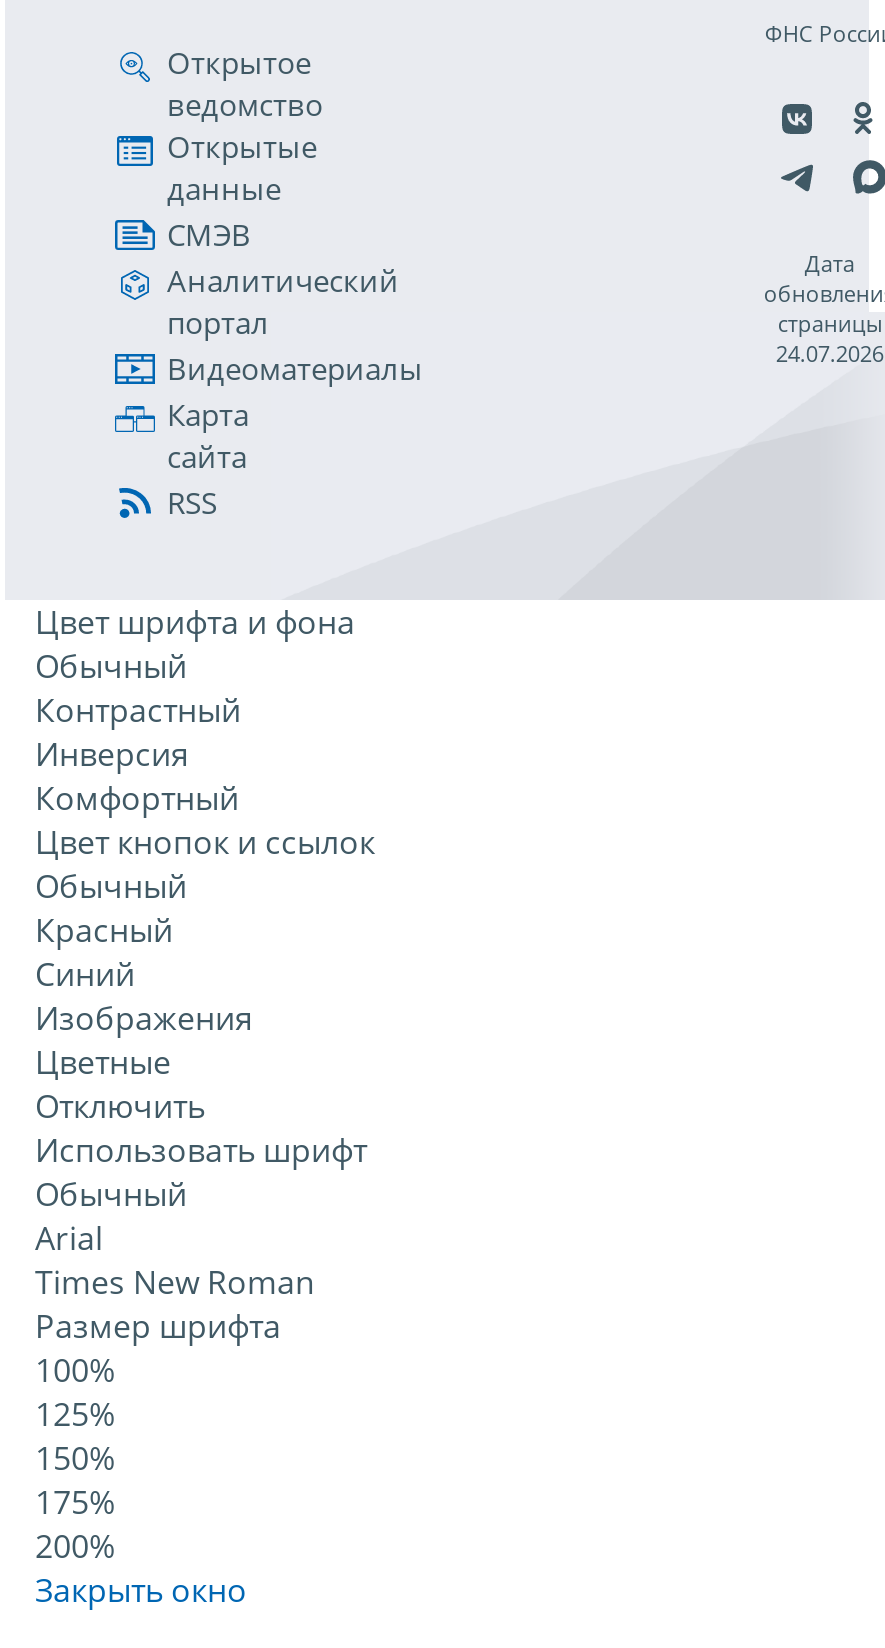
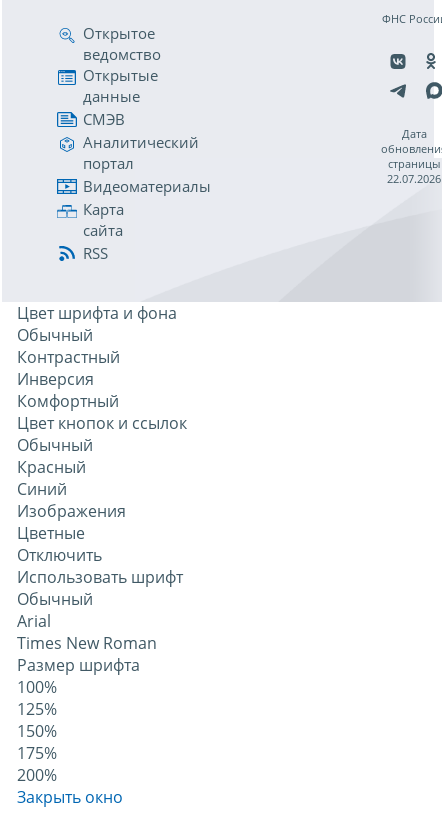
[776,338,884,368] 24.07.2026 -> [387,171,441,186] 22.07.2026

